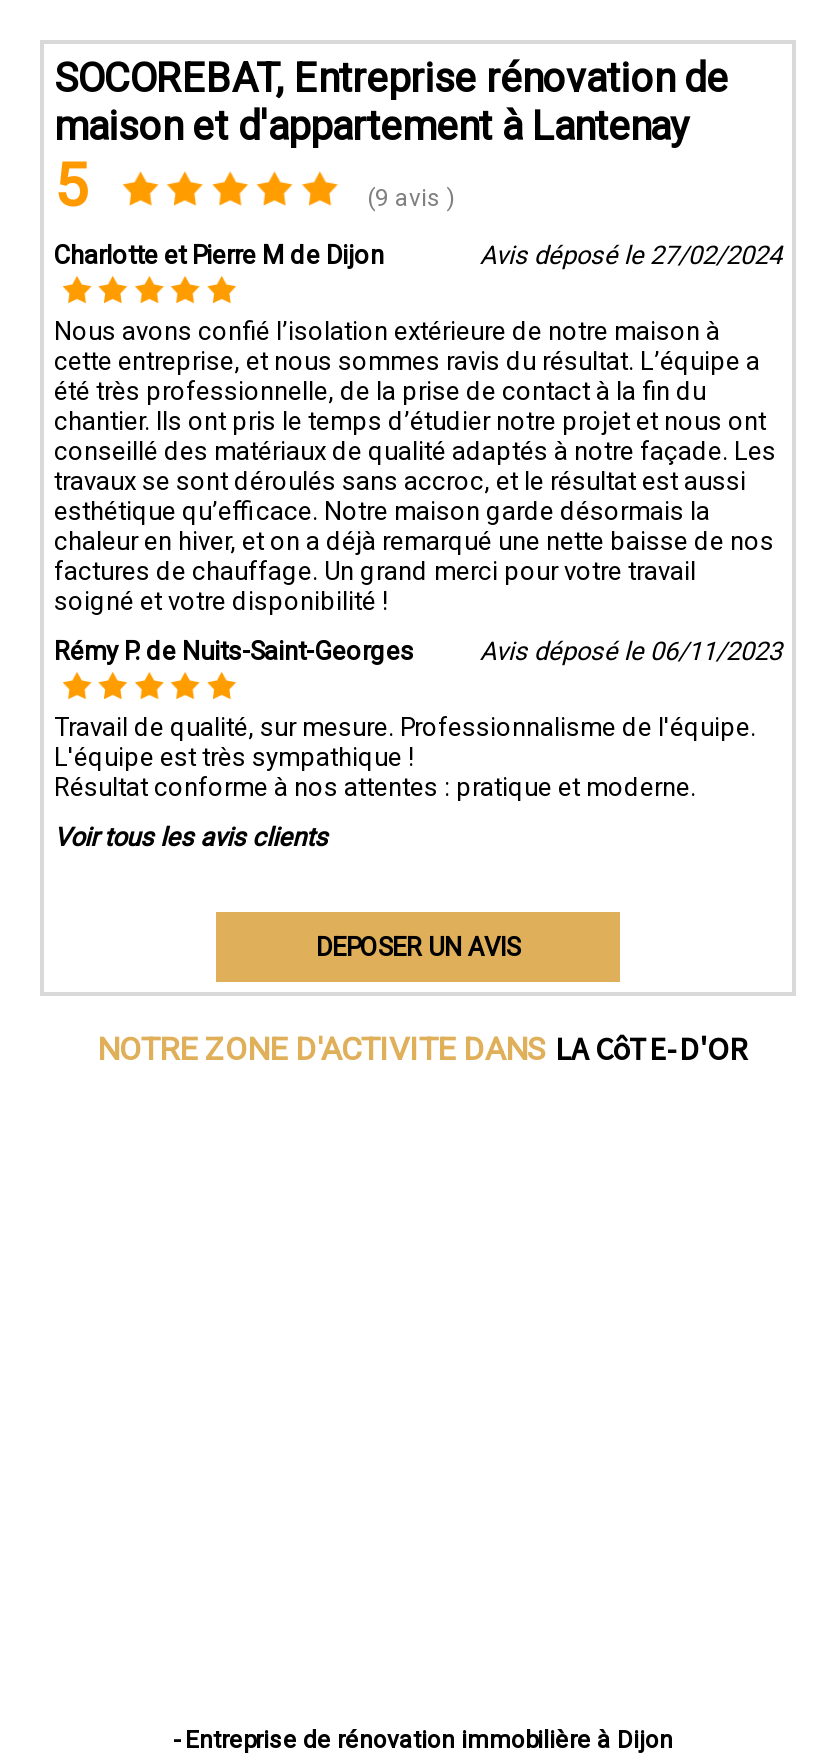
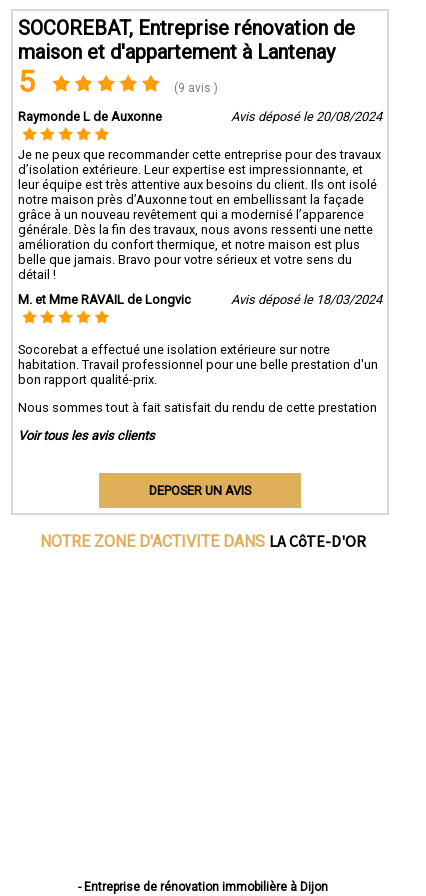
[54,239,782,801] Charlotte et Pierre M de Dijon | Avis déposé le 27/02/2024 | Nous avons confié l’isolation extérieure de notre maison à | cette entreprise, et nous sommes ravis du résultat. L’équipe a | été très professionnelle, de la prise de contact à la fin du | chantier. Ils ont pris le temps d’étudier notre projet et nous ont | conseillé des matériaux de qualité adaptés à notre façade. Les | travaux se sont déroulés sans accroc, et le résultat est aussi | esthétique qu’efficace. Notre maison garde désormais la | chaleur en hiver, et on a déjà remarqué une nette baisse de nos | factures de chauffage. Un grand merci pour votre travail | soigné et votre disponibilité ! | Rémy P. de Nuits-Saint-Georges | Avis déposé le 06/11/2023 | Travail de qualité, sur mesure. Professionnalisme de l'équipe. | L'équipe est très sympathique ! | Résultat conforme à nos attentes : pratique et moderne. -> [18,108,382,415] Raymonde L de Auxonne | Avis déposé le 20/08/2024 | Je ne peux que recommander cette entreprise pour des travaux | d’isolation extérieure. Leur expertise est impressionnante, et | leur équipe est très attentive aux besoins du client. Ils ont isolé | notre maison près d’Auxonne tout en embellissant la façade | grâce à un nouveau revêtement qui a modernisé l’apparence | générale. Dès la fin des travaux, nous avons ressenti une nette | amélioration du confort thermique, et notre maison est plus | belle que jamais. Bravo pour votre sérieux et votre sens du | détail ! | M. et Mme RAVAIL de Longvic | Avis déposé le 18/03/2024 | Socorebat a effectué une isolation extérieure sur notre | habitation. Travail professionnel pour une belle prestation d'un | bon rapport qualité-prix. | Nous sommes tout à fait satisfait du rendu de cette prestation

